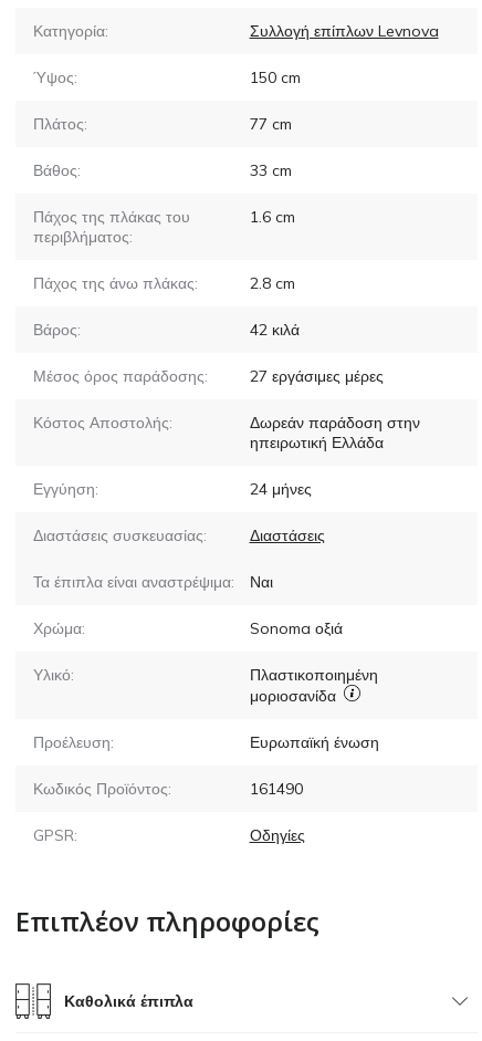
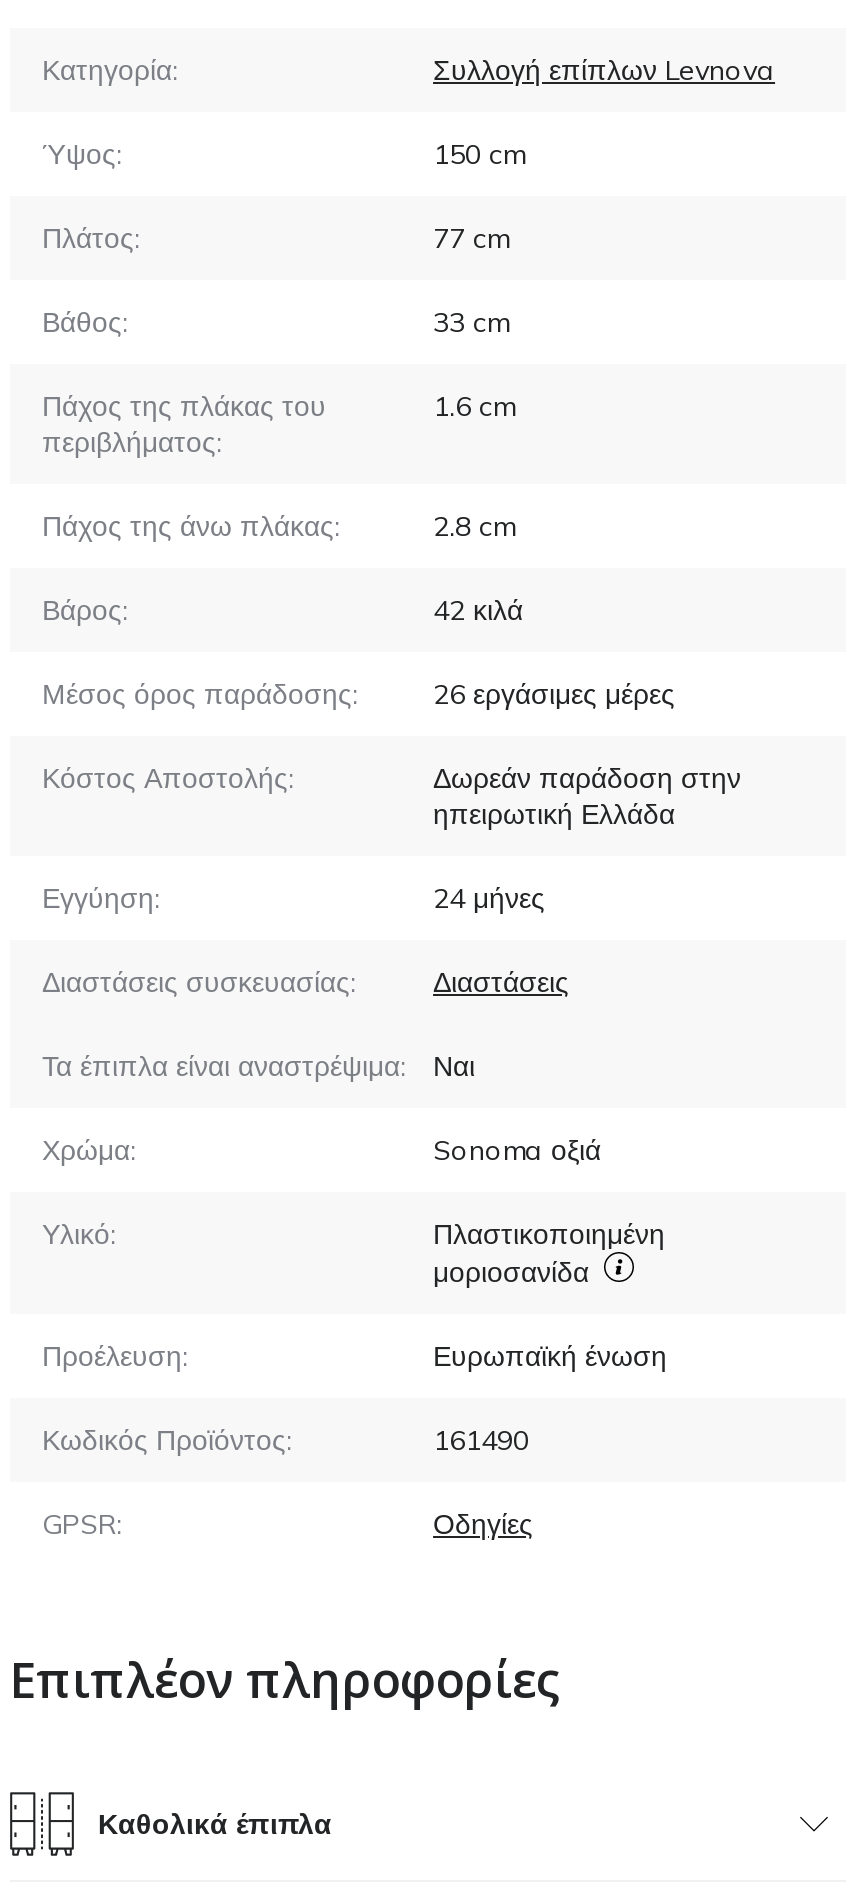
[249,366,383,386] 27 εργάσιμες μέρες -> [433,676,675,712] 26 εργάσιμες μέρες

